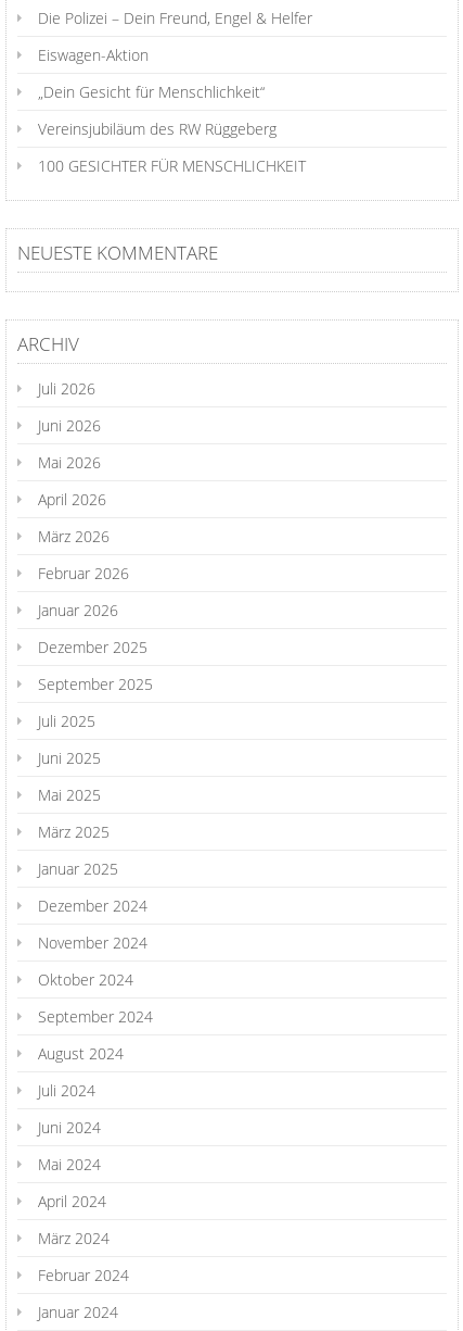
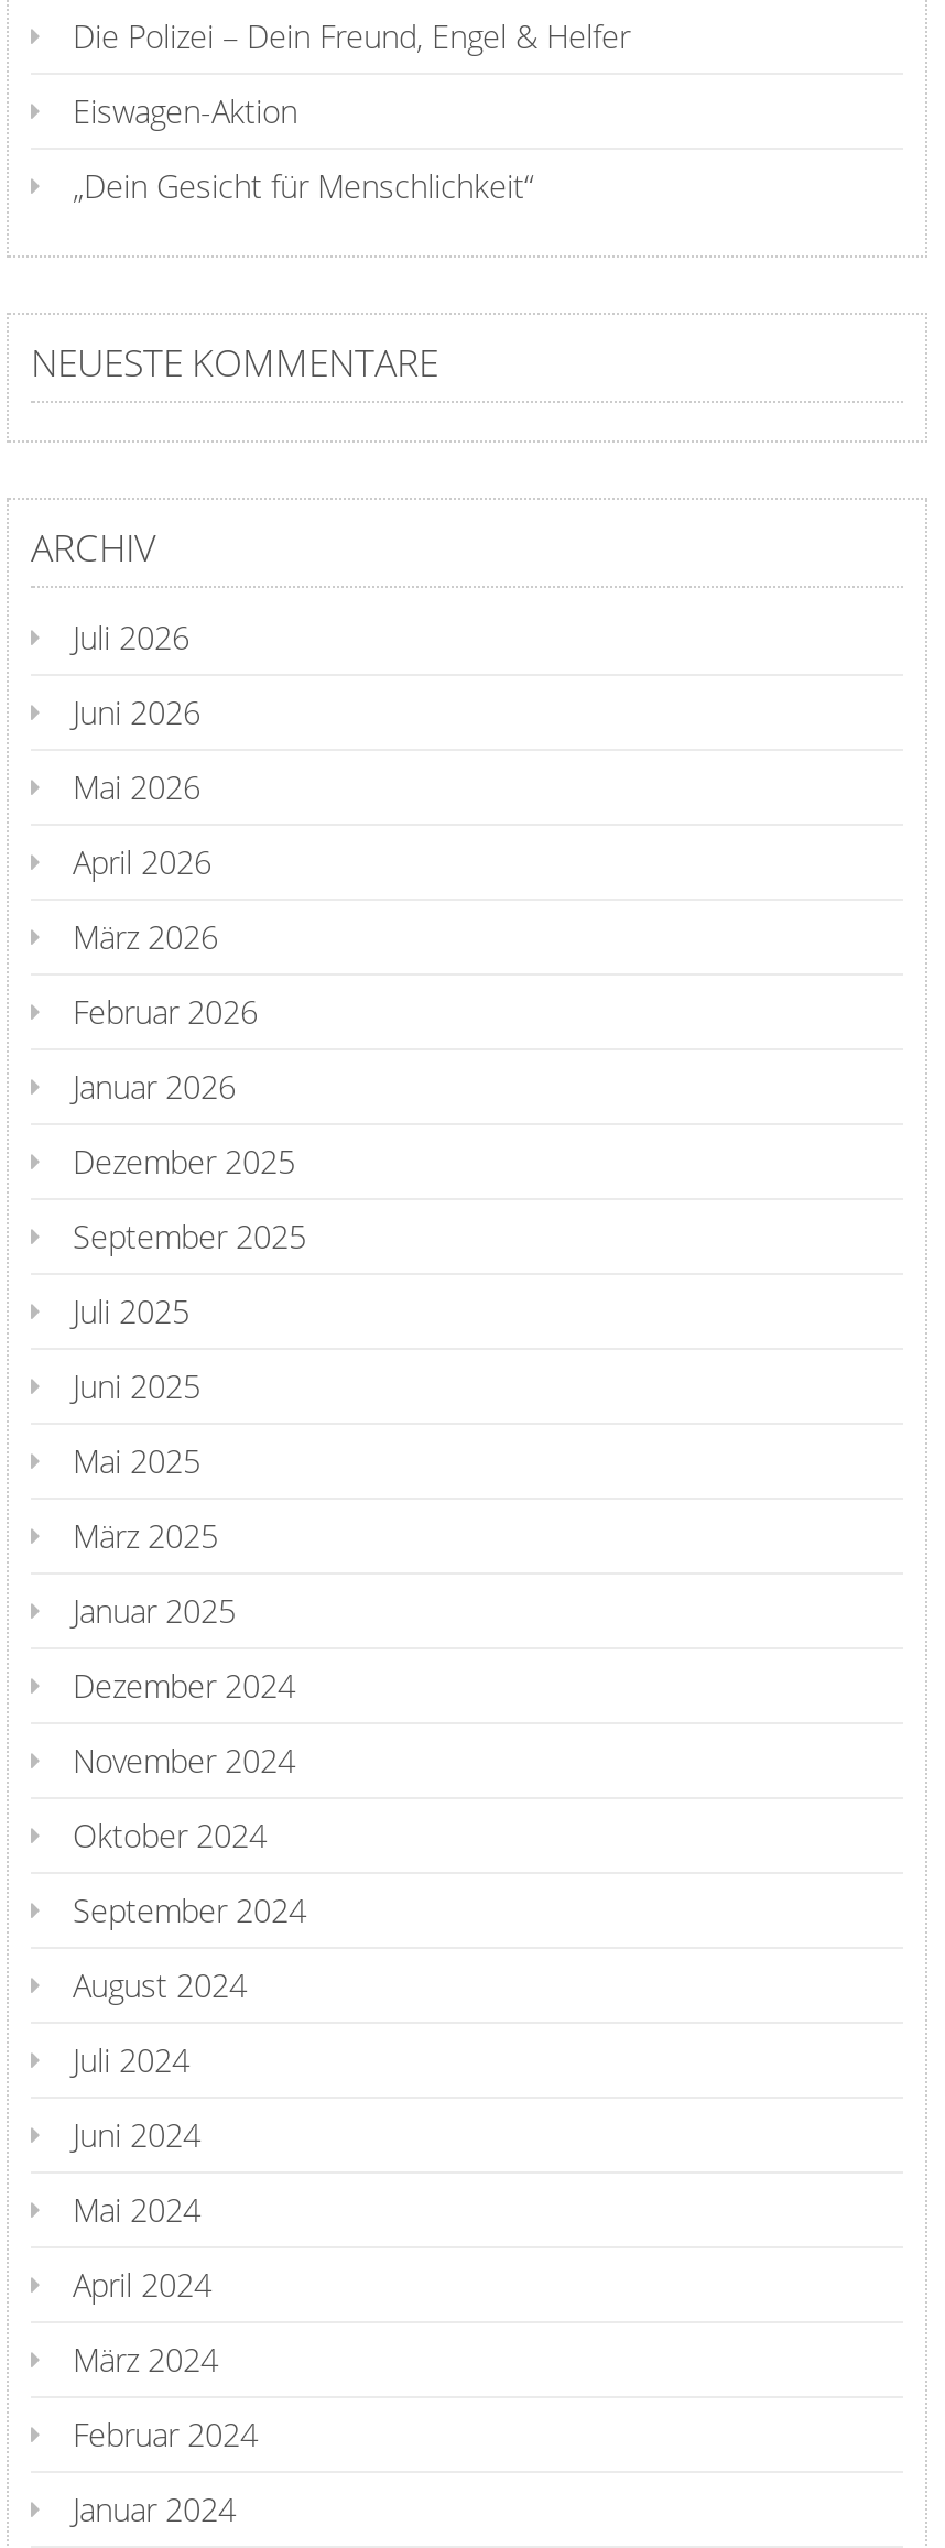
[38,119,306,176] Vereinsjubiläum des RW Rüggeberg | 100 GESICHTER FÜR MENSCHLICHKEIT -> none

